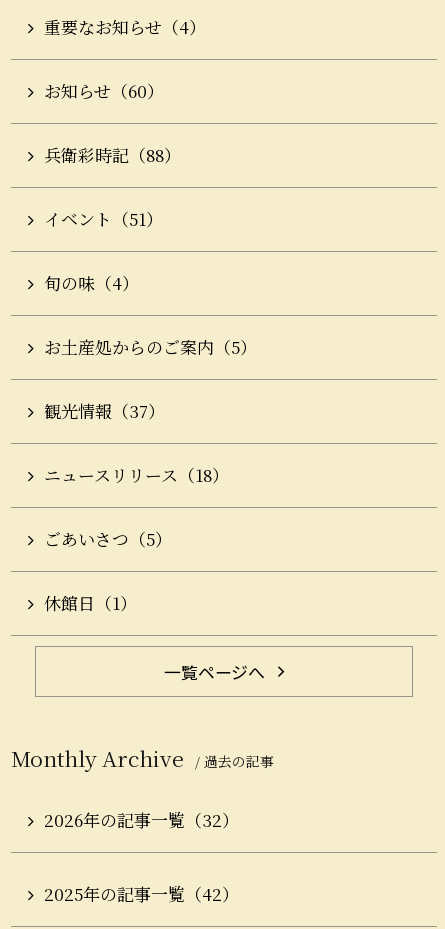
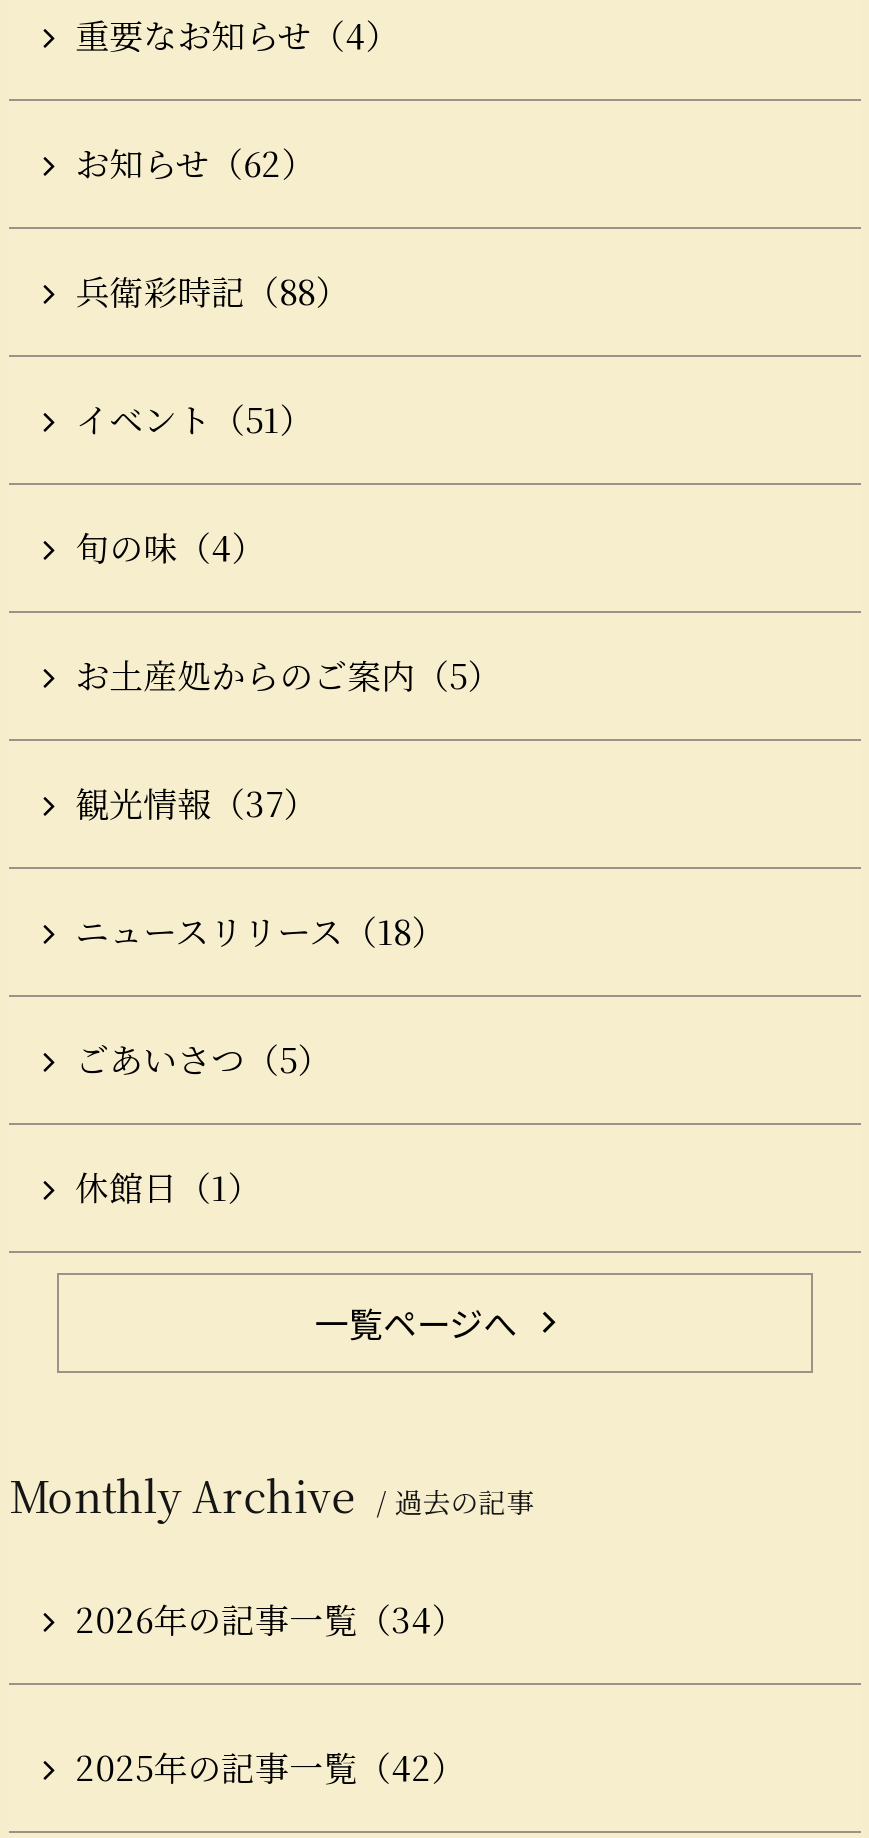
[44,79,164,103] お知らせ（60） -> [75,139,315,187] お知らせ（62）
[44,808,239,832] 2026年の記事一覧（32） -> [75,1596,465,1644] 2026年の記事一覧（34）

